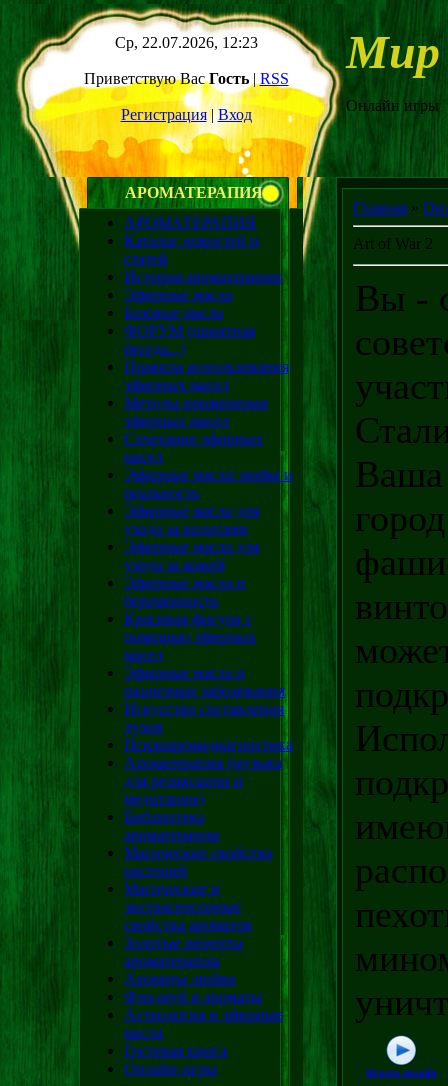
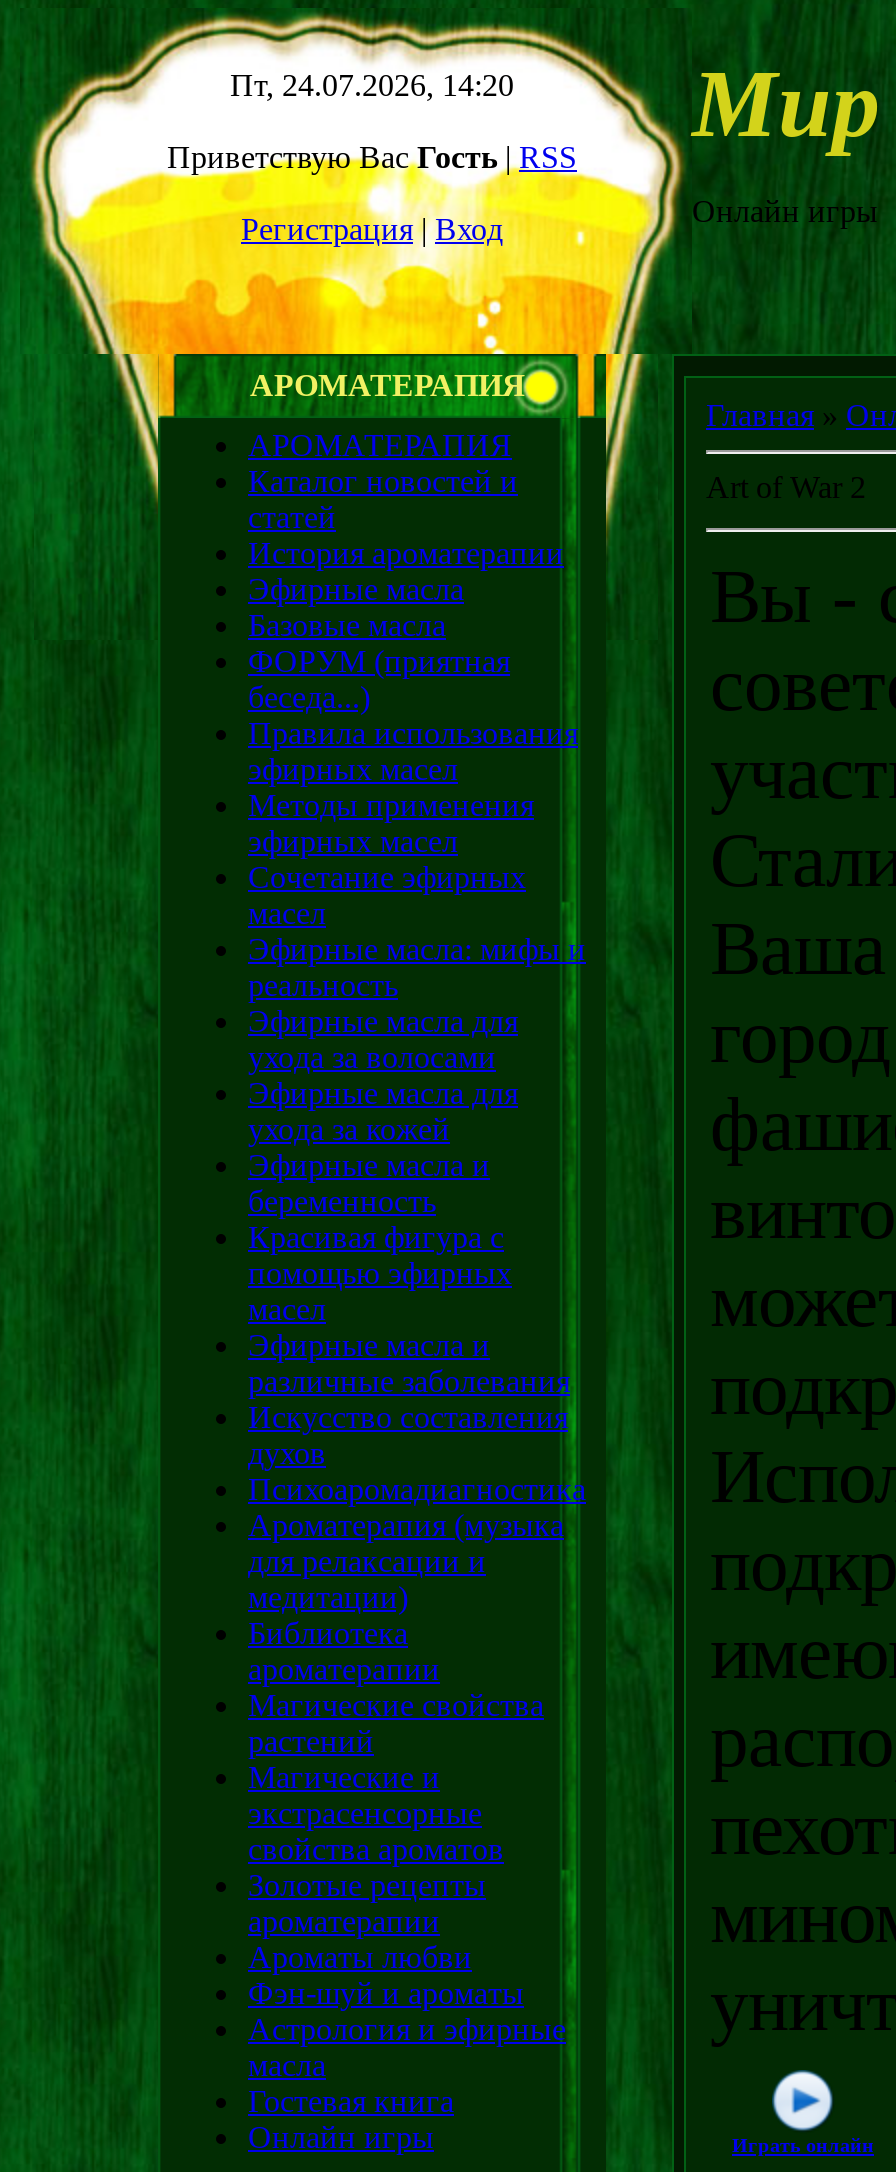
[114,34,257,51] Ср, 22.07.2026, 12:23 -> [230,68,514,102] Пт, 24.07.2026, 14:20

